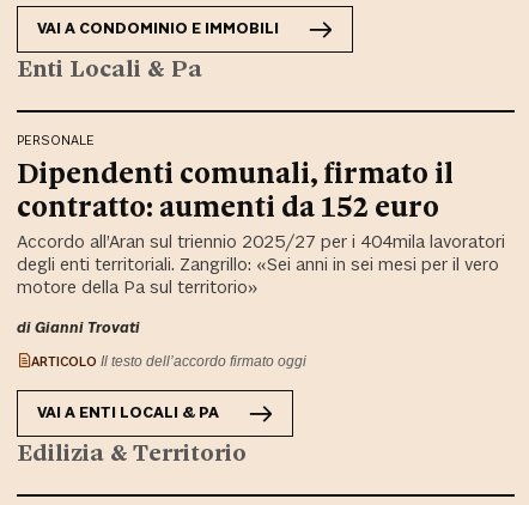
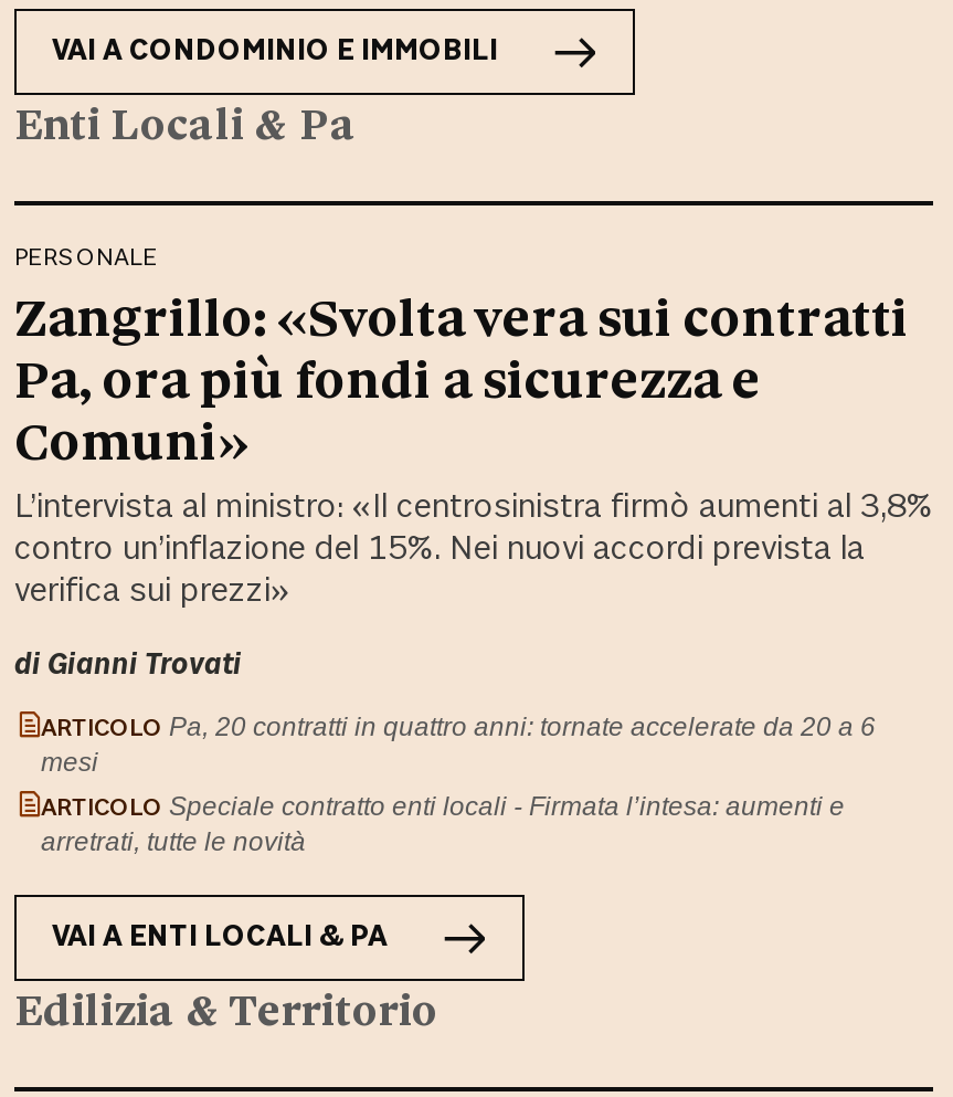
[17,151,505,299] Dipendenti comunali, firmato il | contratto: aumenti da 152 euro | Accordo all’Aran sul triennio 2025/27 per i 404mila lavoratori | degli enti territoriali. Zangrillo: «Sei anni in sei mesi per il vero | motore della Pa sul territorio» -> [14,277,933,612] Zangrillo: «Svolta vera sui contratti | Pa, ora più fondi a sicurezza e | Comuni» | L’intervista al ministro: «Il centrosinistra firmò aumenti al 3,8% | contro un’inflazione del 15%. Nei nuovi accordi prevista la | verifica sui prezzi»
[31,353,306,371] ARTICOLO Il testo dell’accordo firmato oggi -> [41,712,876,858] ARTICOLO Pa, 20 contratti in quattro anni: tornate accelerate da 20 a 6 | mesi | ARTICOLO Speciale contratto enti locali - Firmata l’intesa: aumenti e | arretrati, tutte le novità

